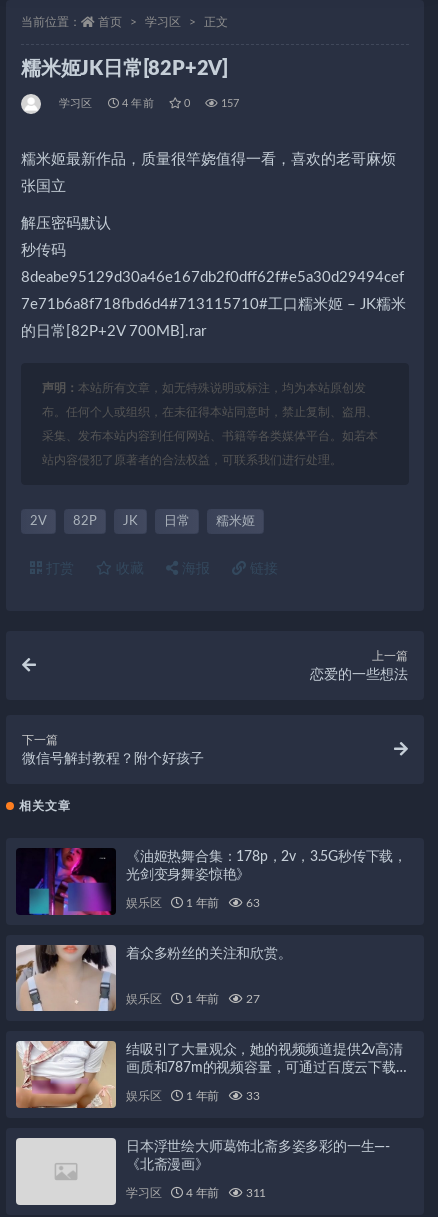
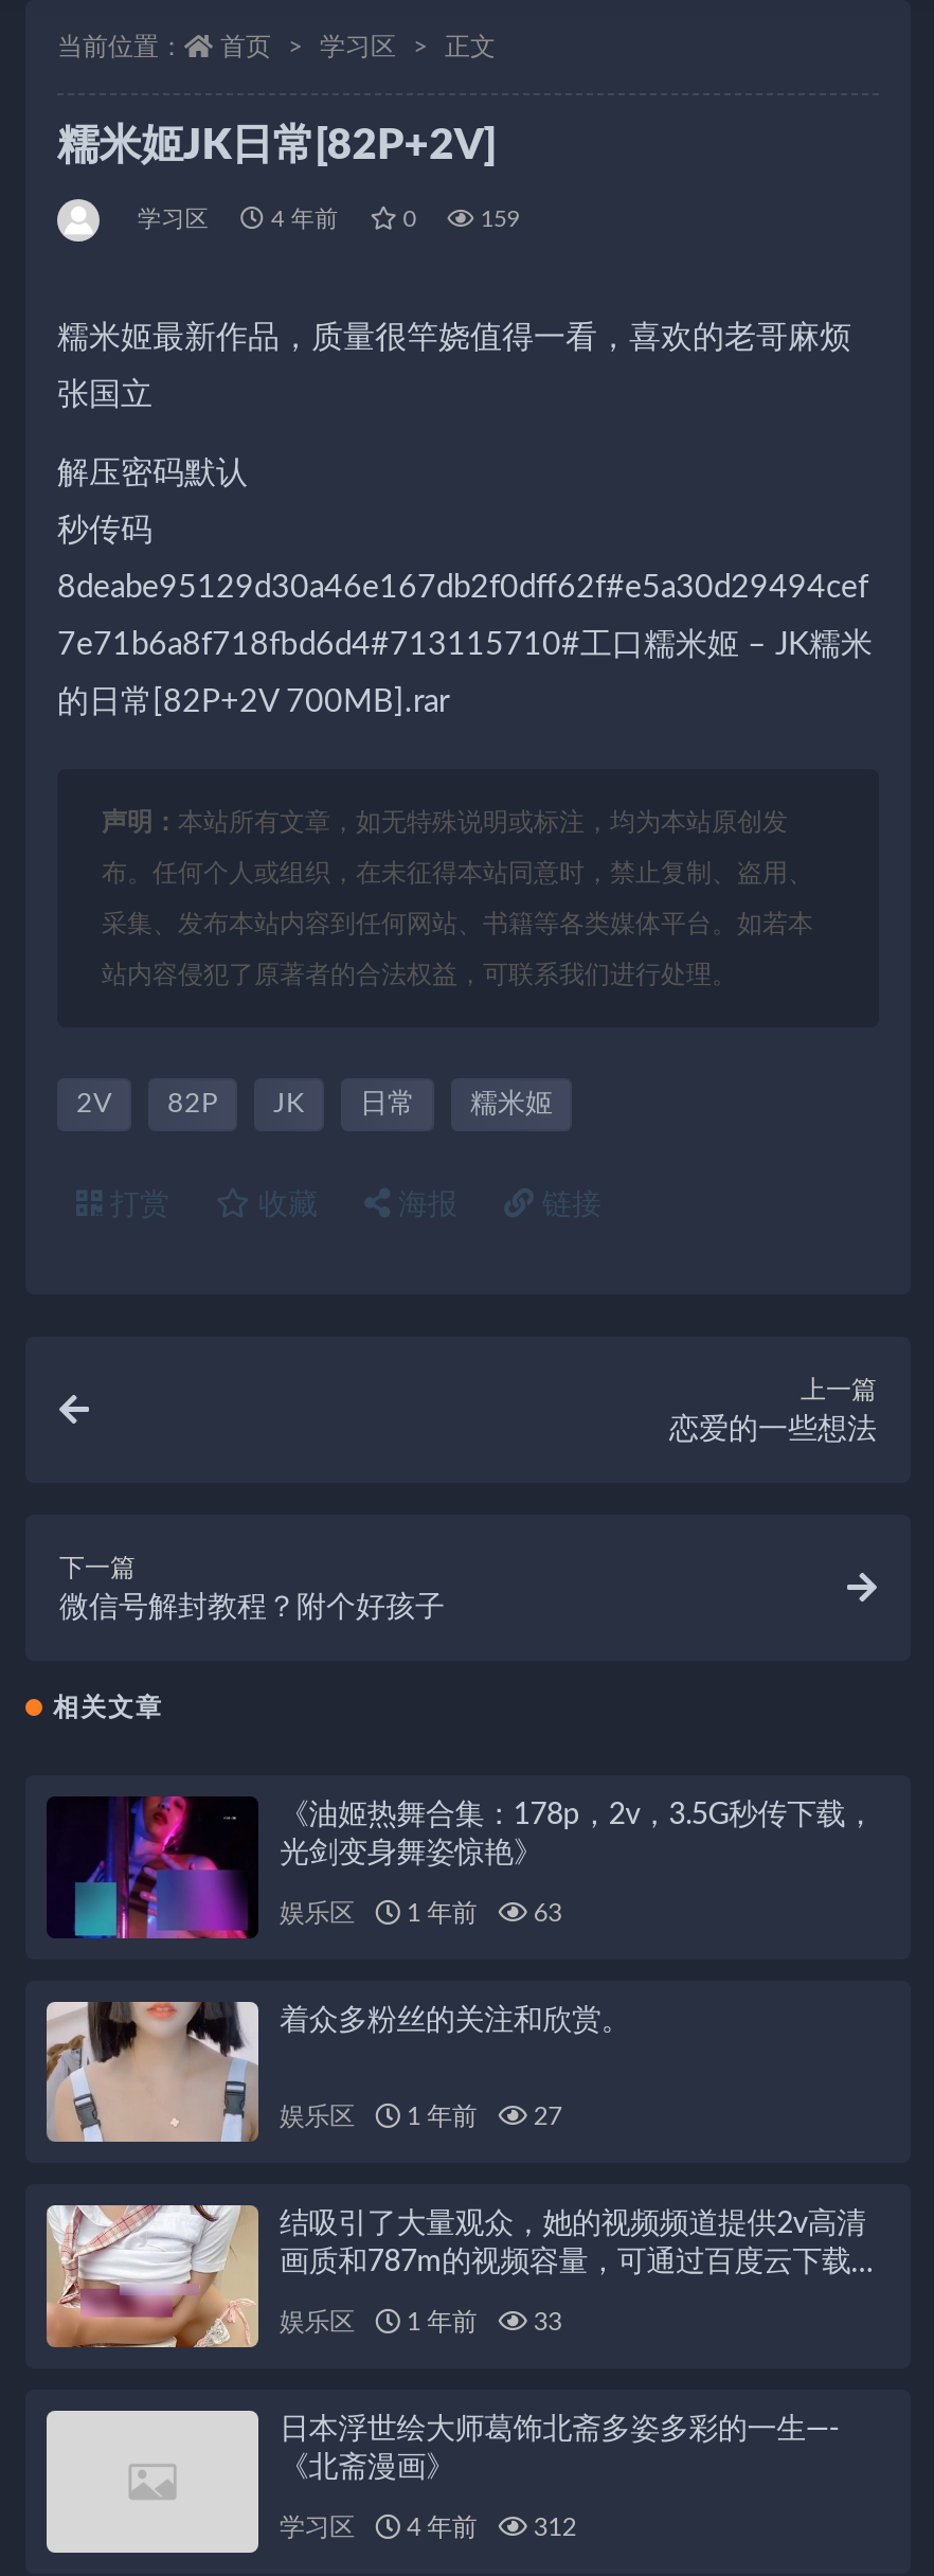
[218,98,239,109] 157 -> [474,208,520,231] 159
[126,1187,266,1199] 学习区 4 年前 311 -> [280,2514,576,2539] 学习区 4 年前 312

